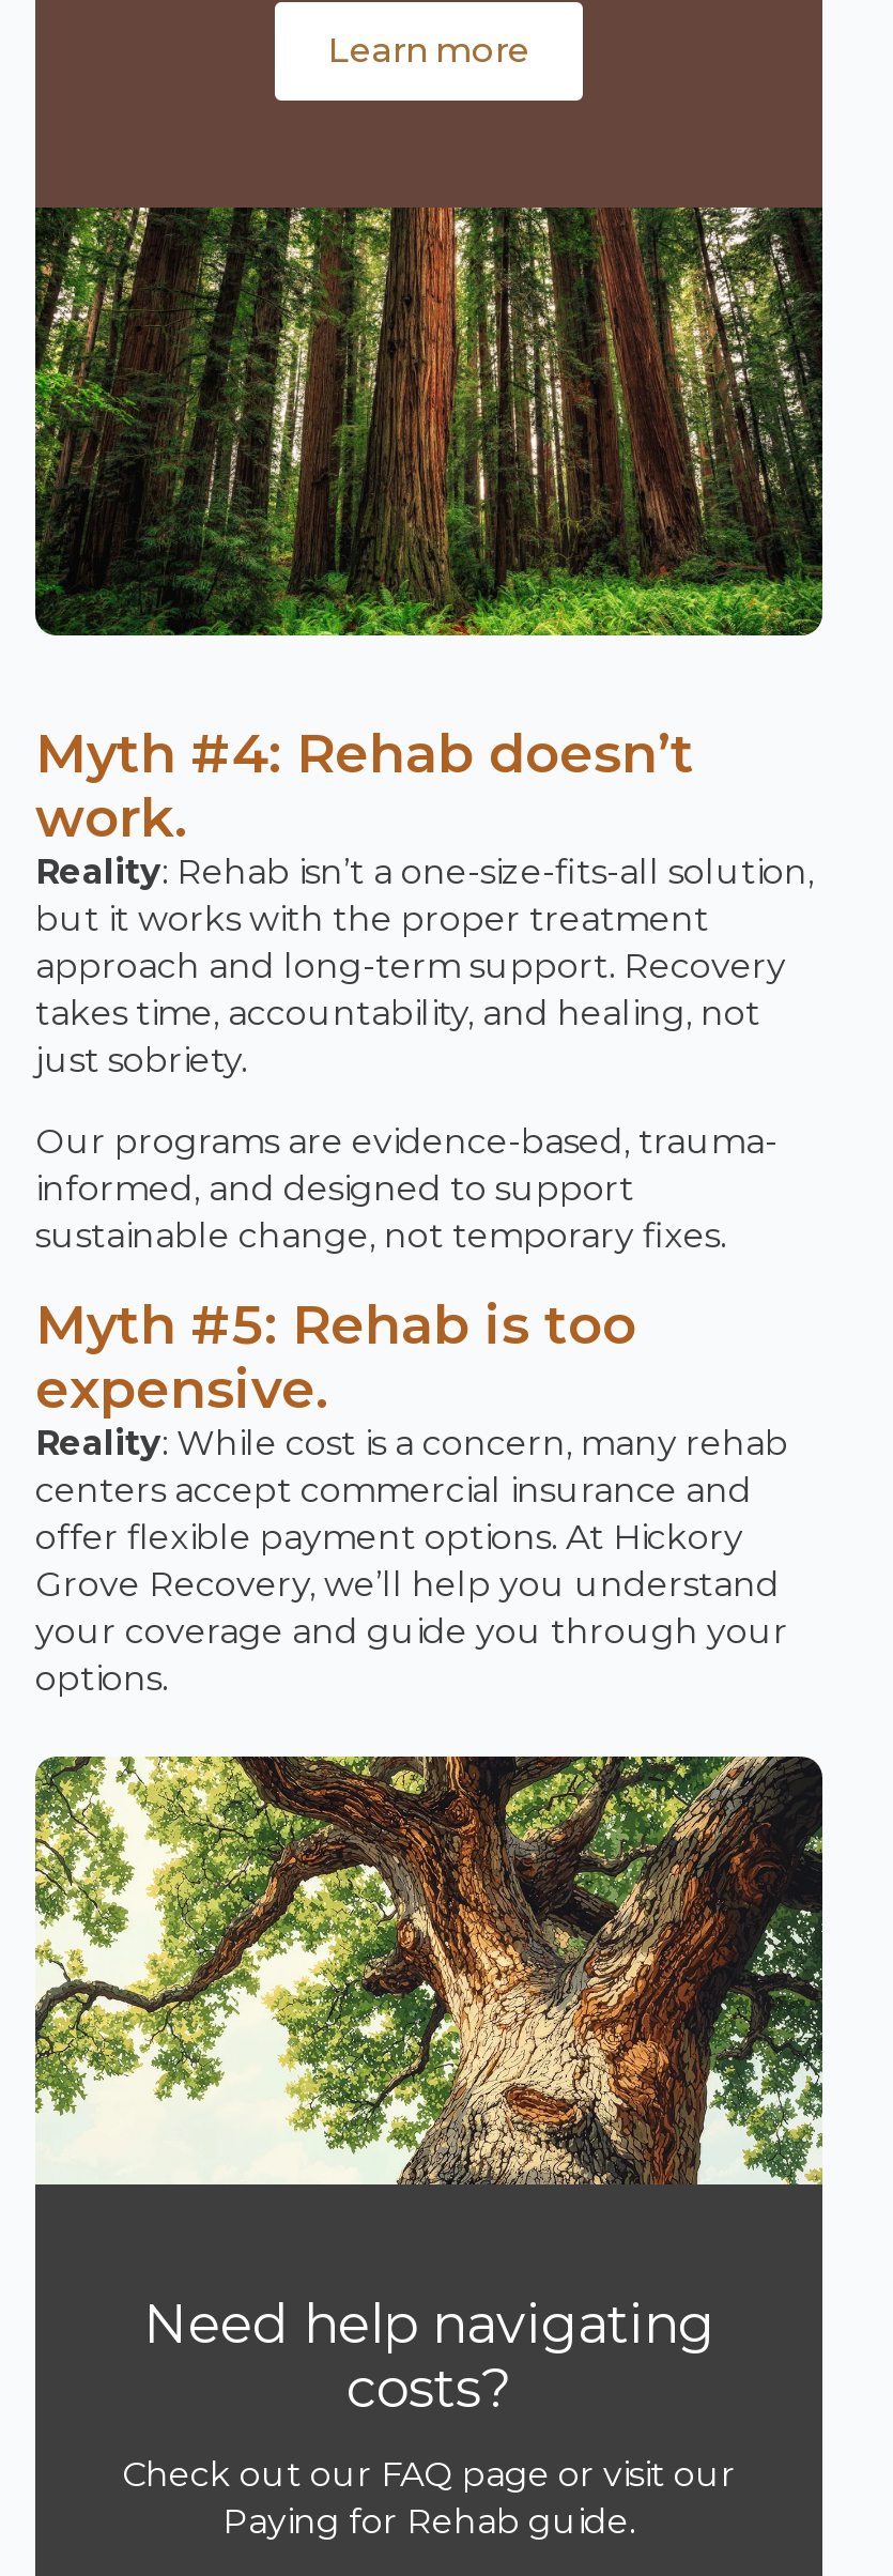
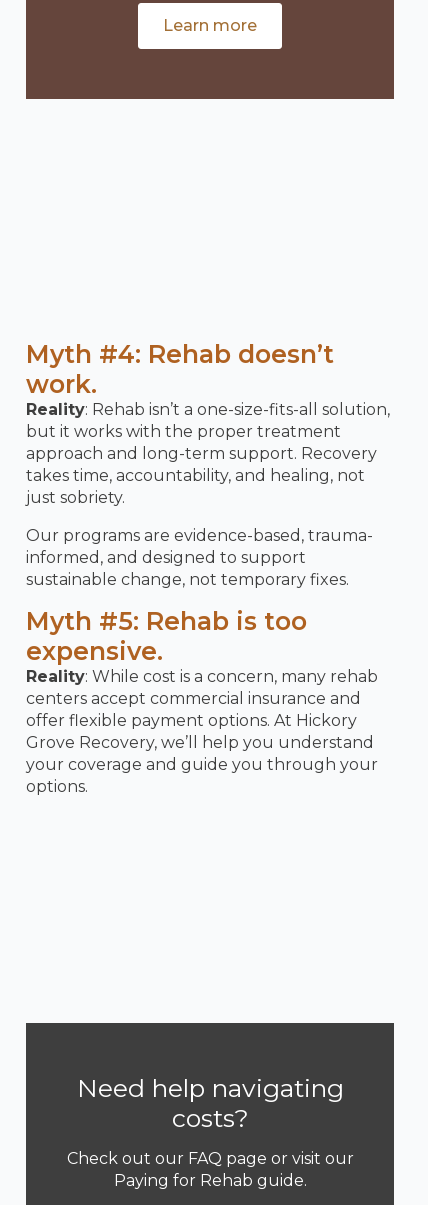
[33,205,825,638] [image] -> none
[33,1754,825,2187] [image] -> none

